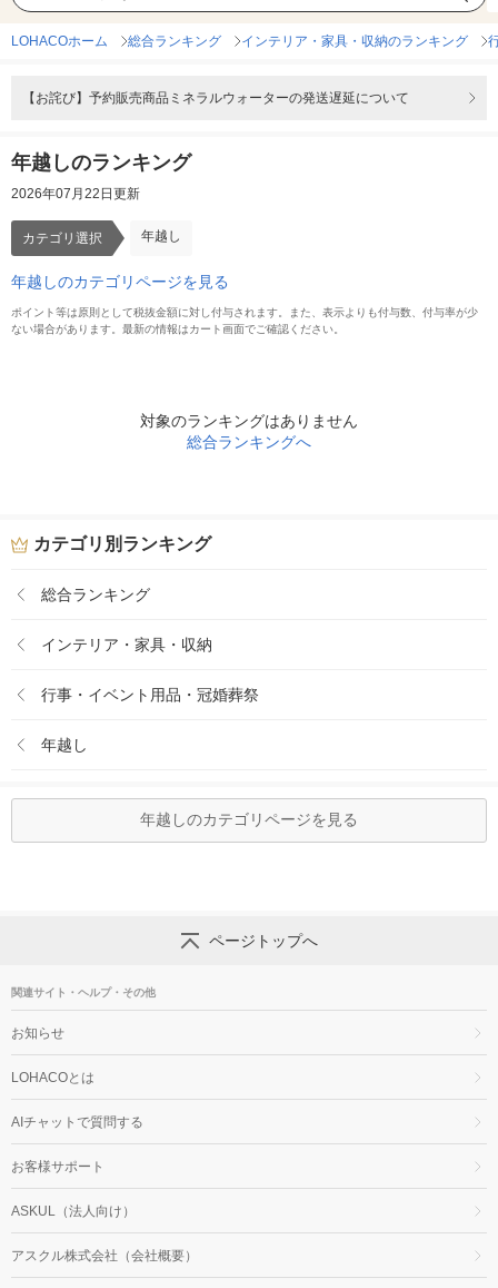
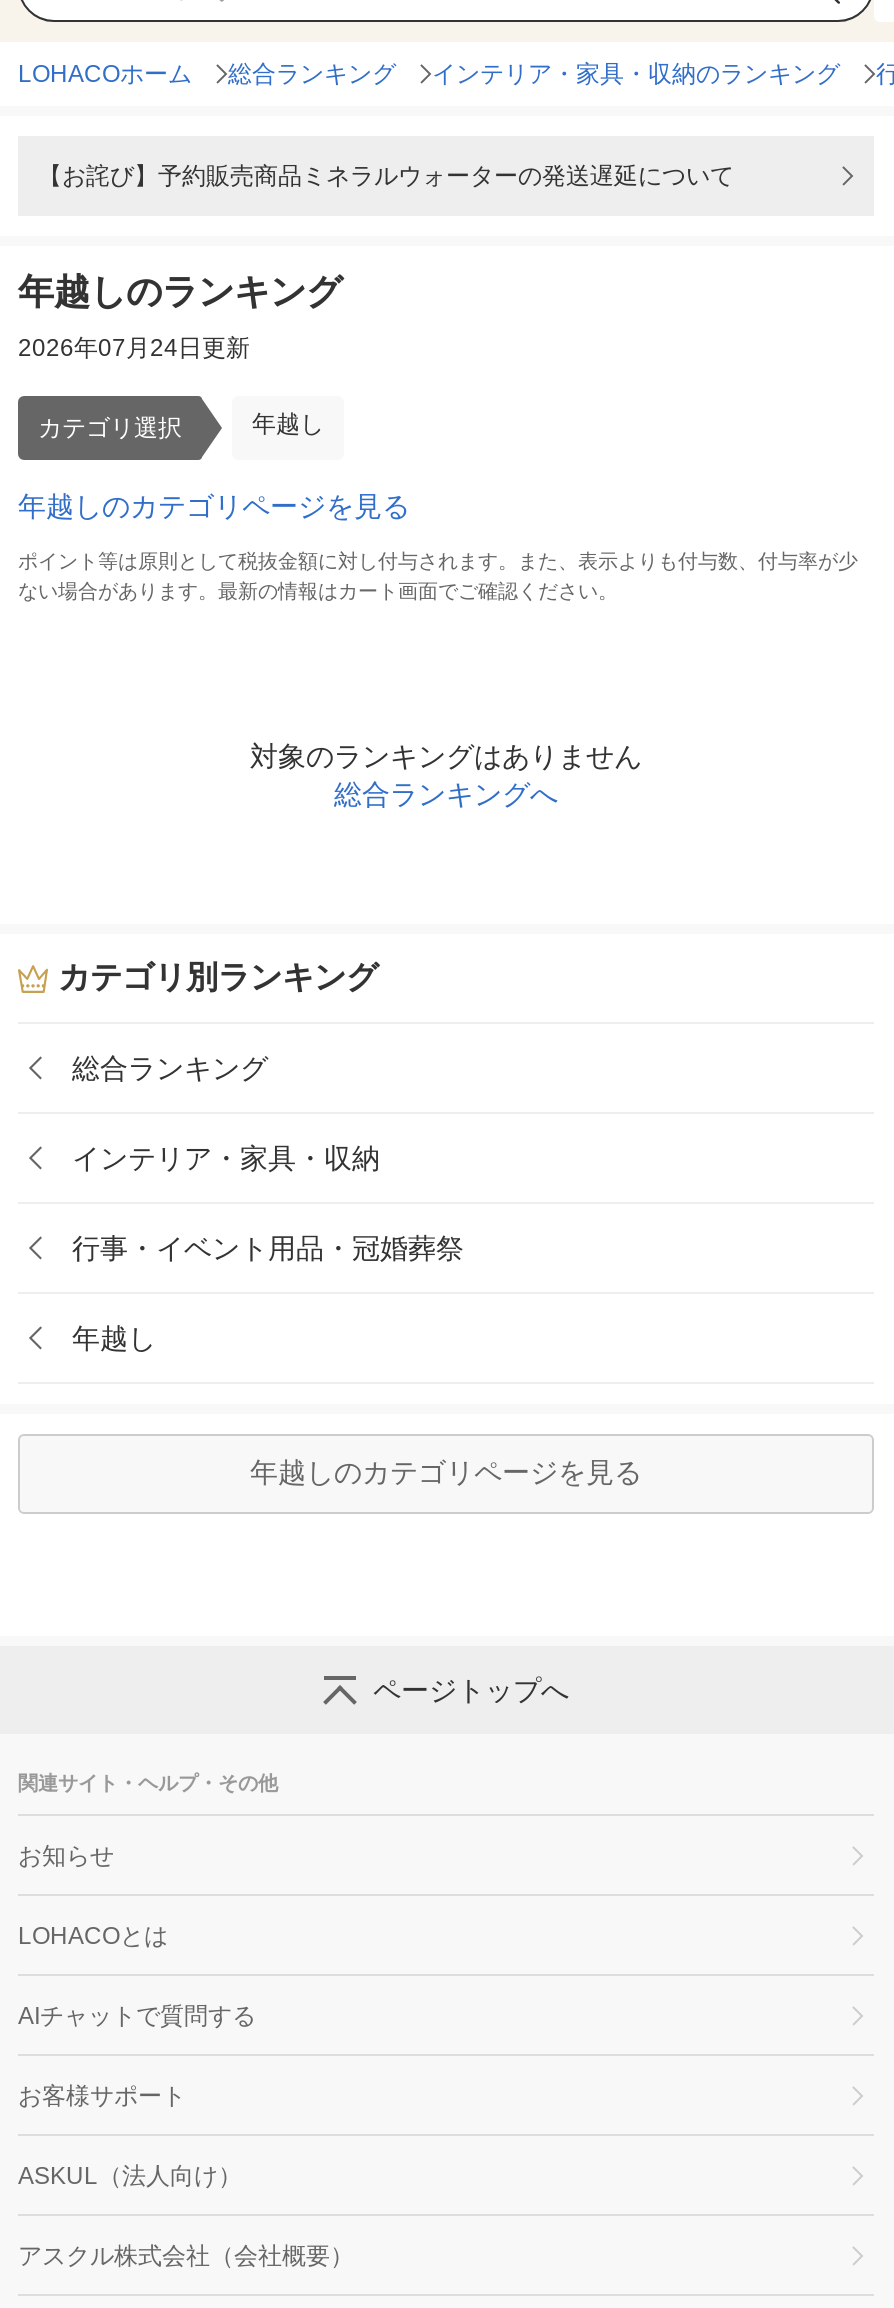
[11,186,140,201] 2026年07月22日更新 -> [18,334,250,362] 2026年07月24日更新

